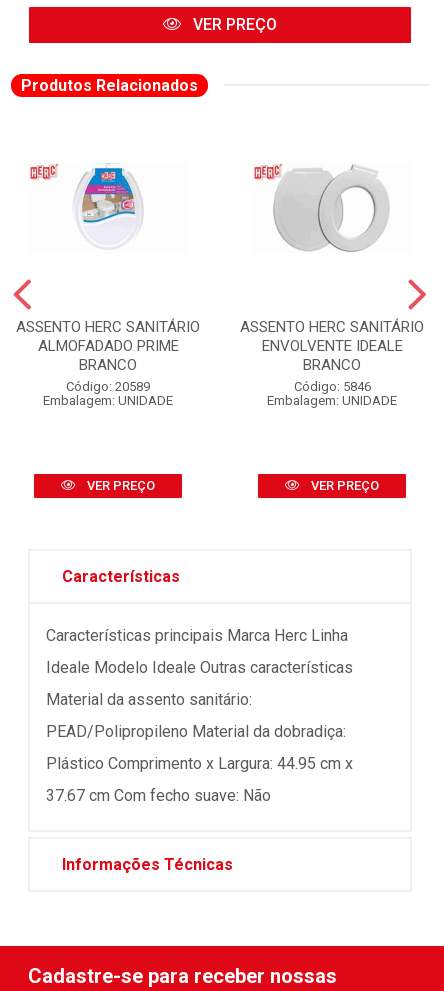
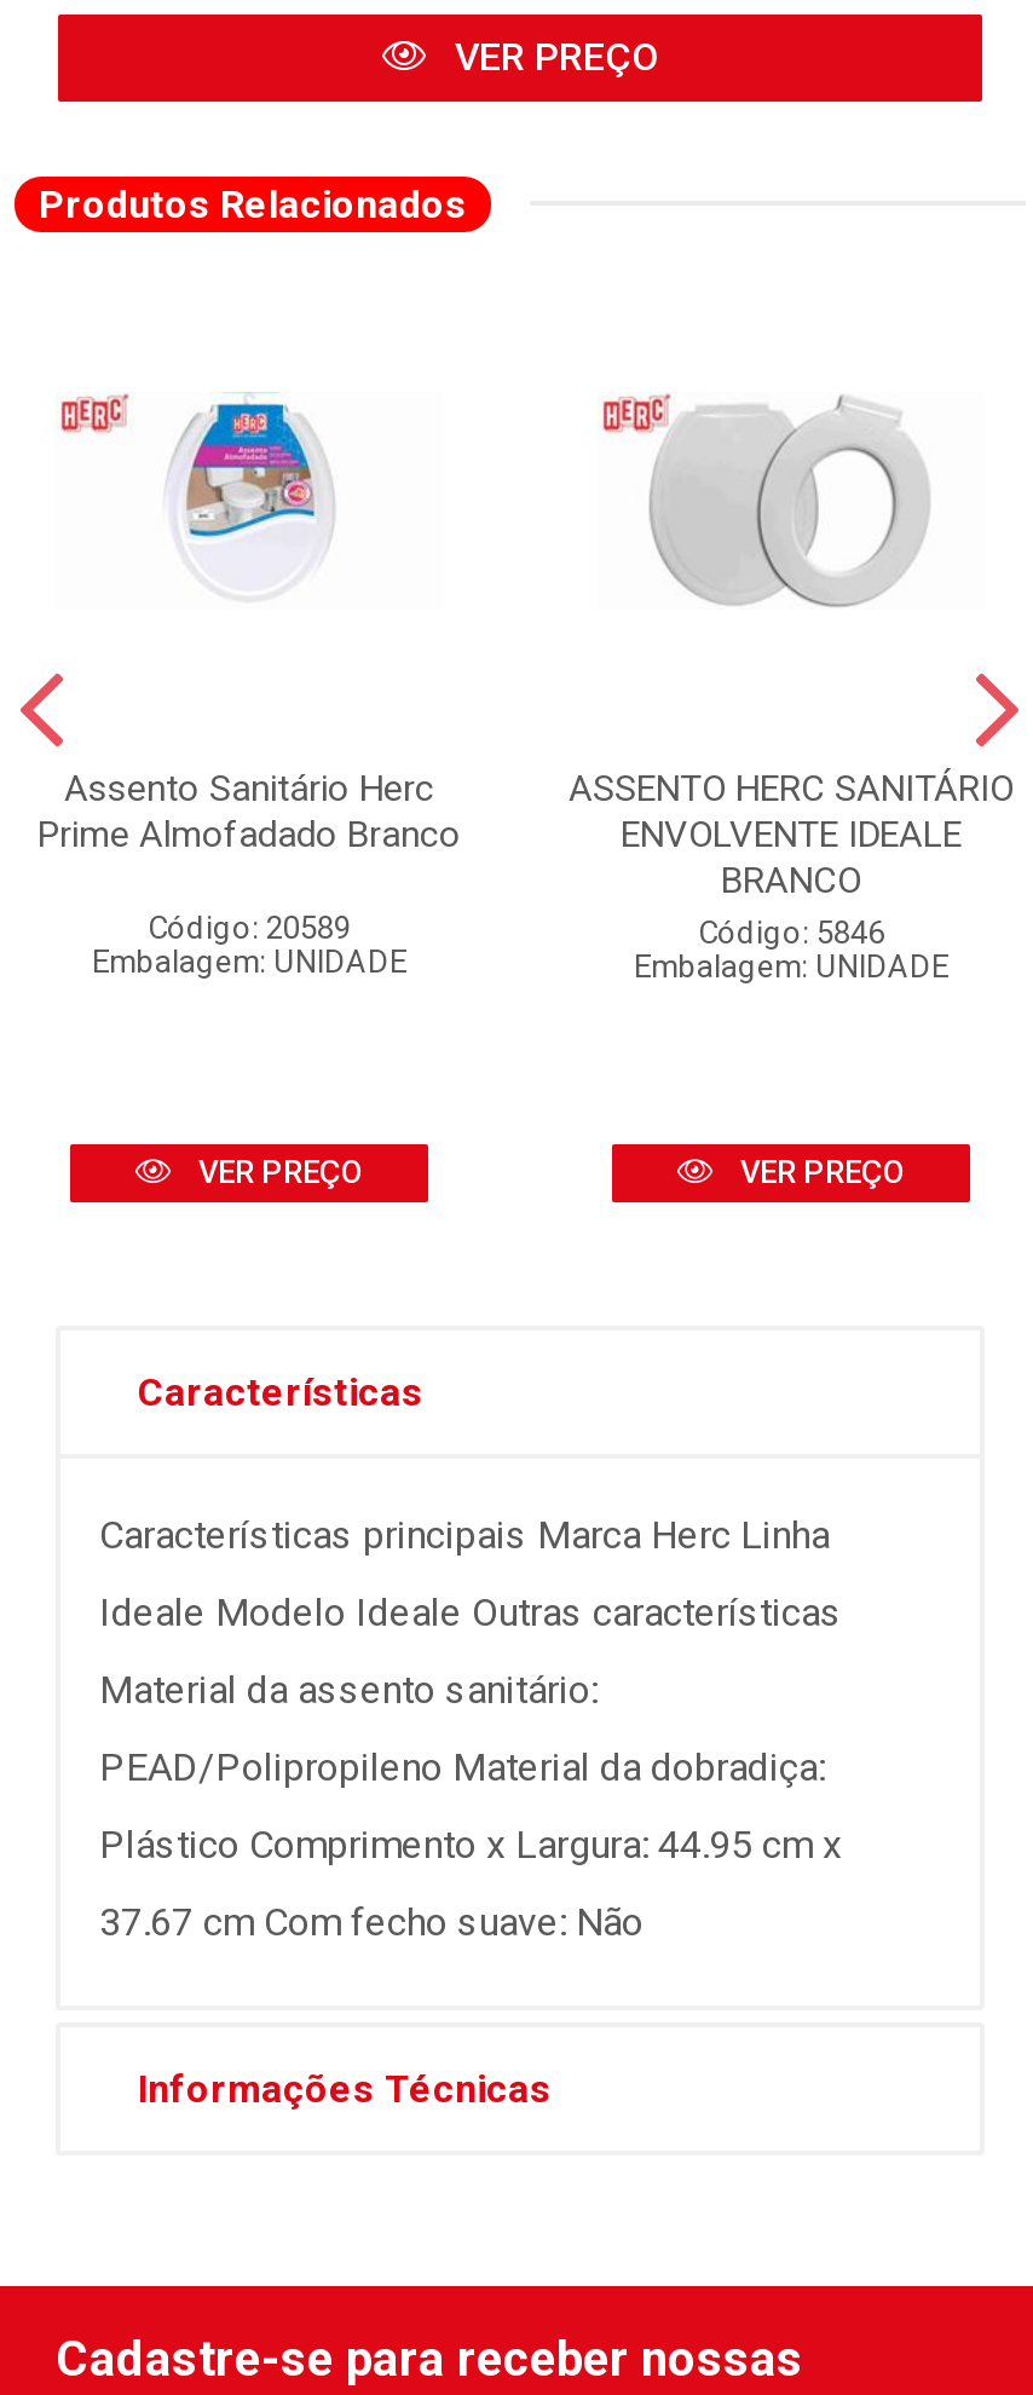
[16,318,200,374] ASSENTO HERC SANITÁRIO | ALMOFADADO PRIME | BRANCO -> [37,766,461,856] Assento Sanitário Herc | Prime Almofadado Branco

